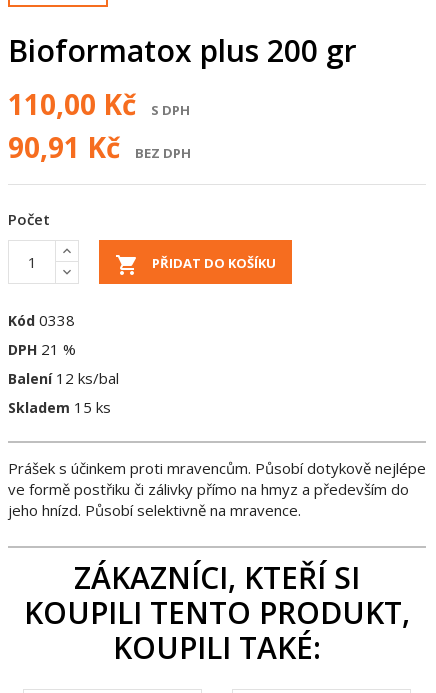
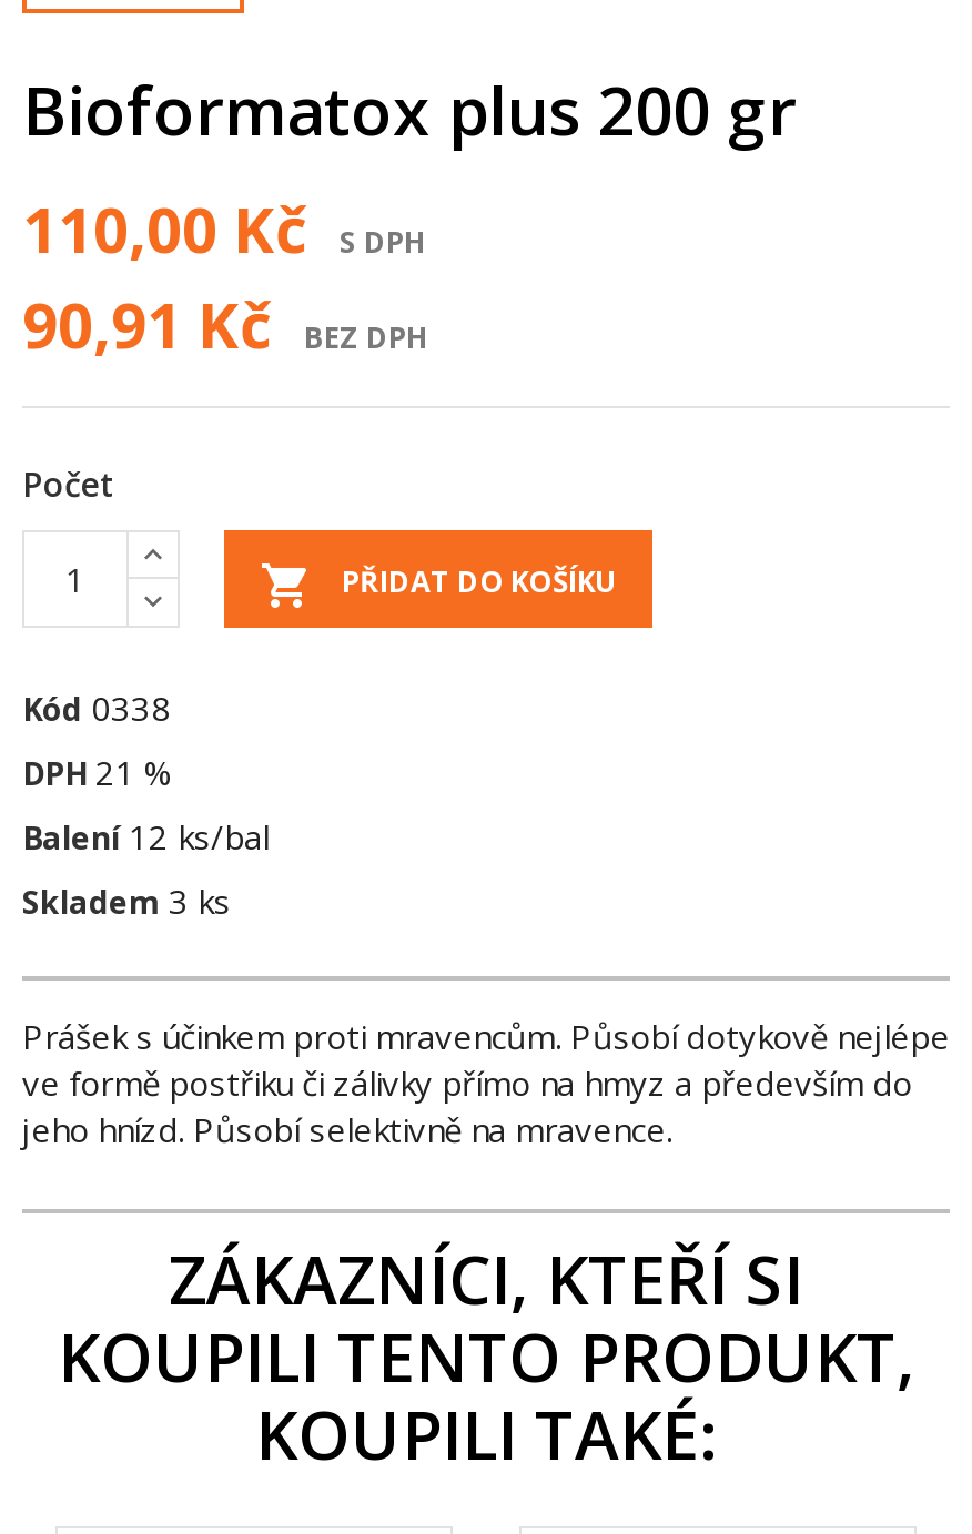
[8,397,111,417] Skladem 15 ks -> [22,880,231,924] Skladem 3 ks

